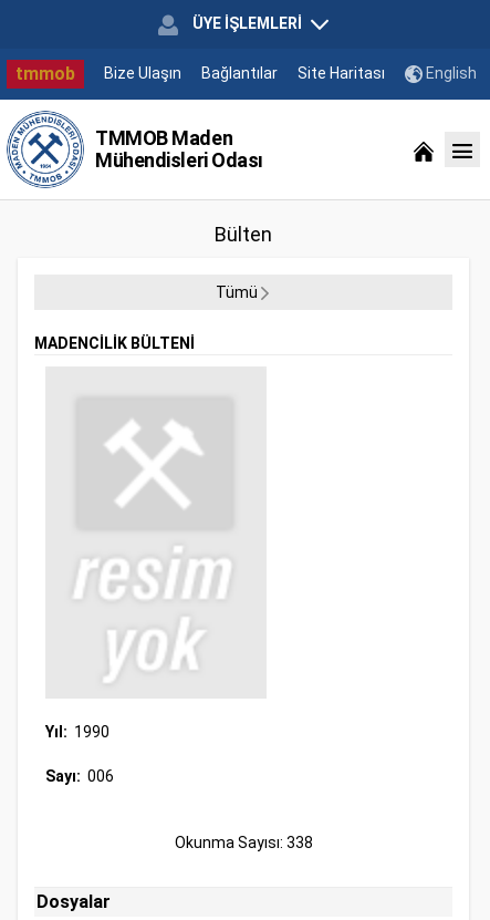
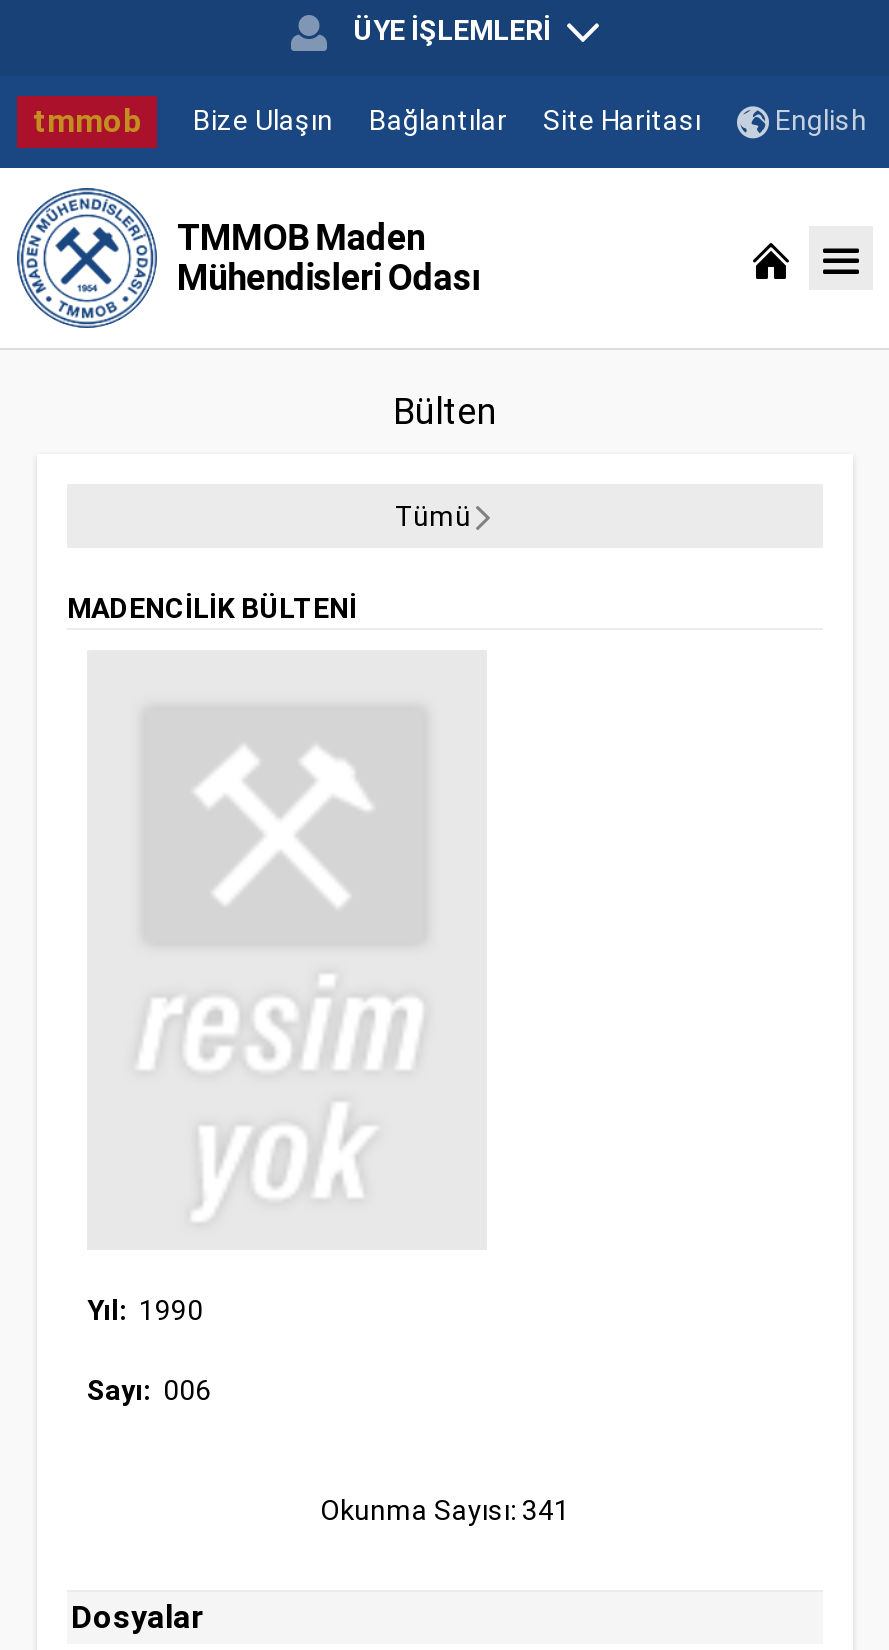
[174,834,312,851] Okunma Sayısı: 338 -> [320,1494,570,1526] Okunma Sayısı: 341

